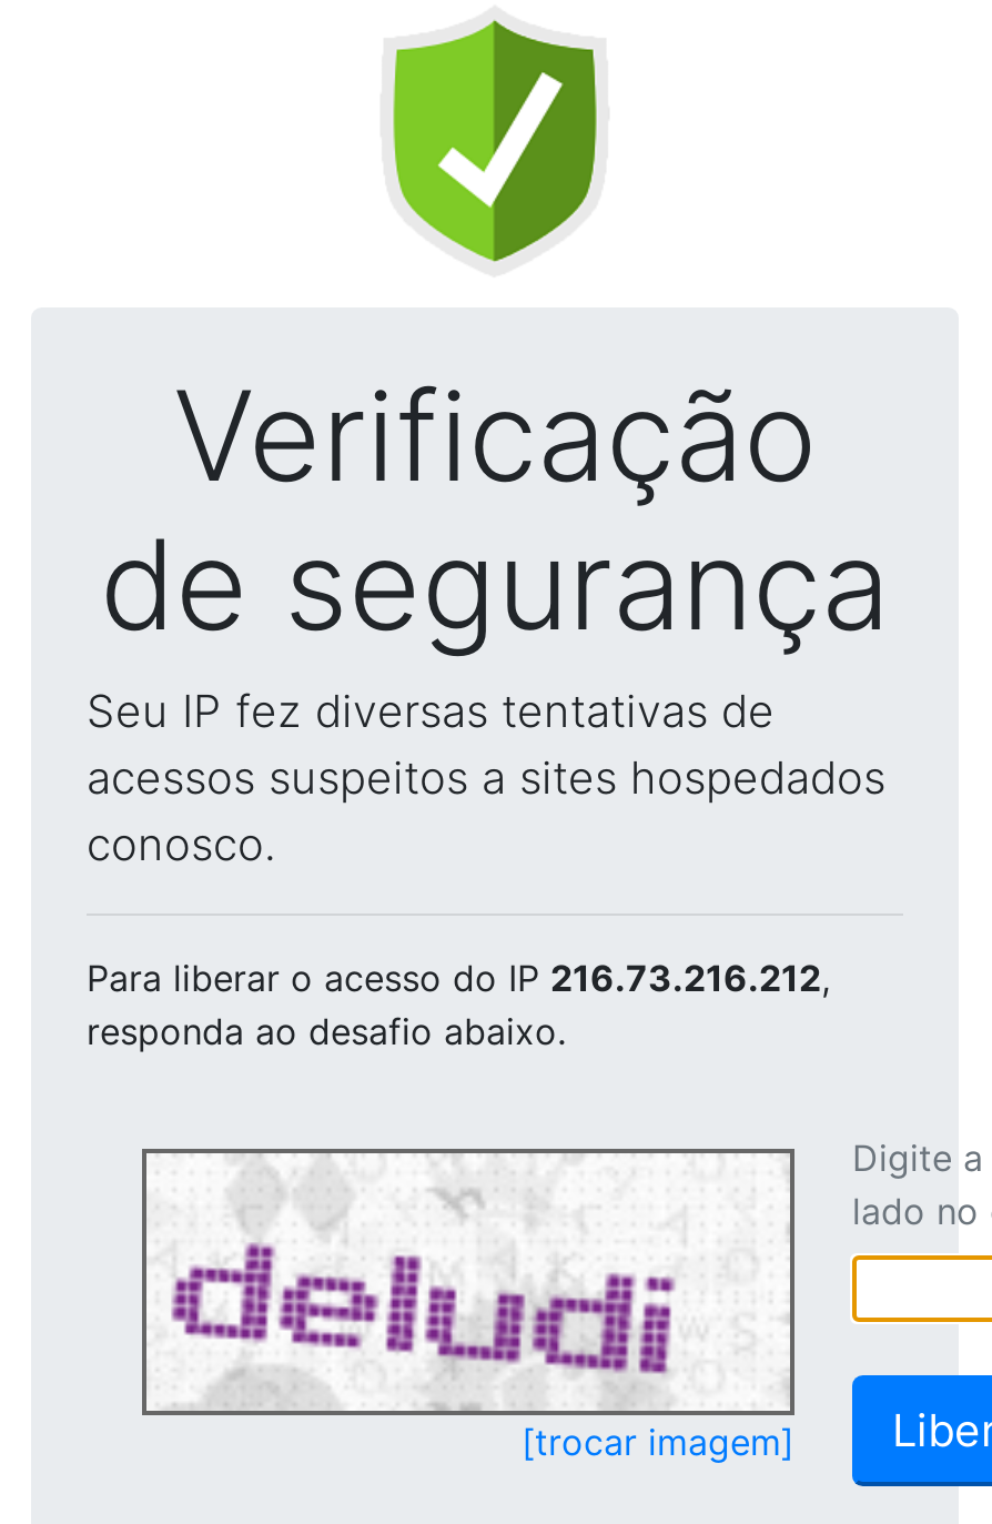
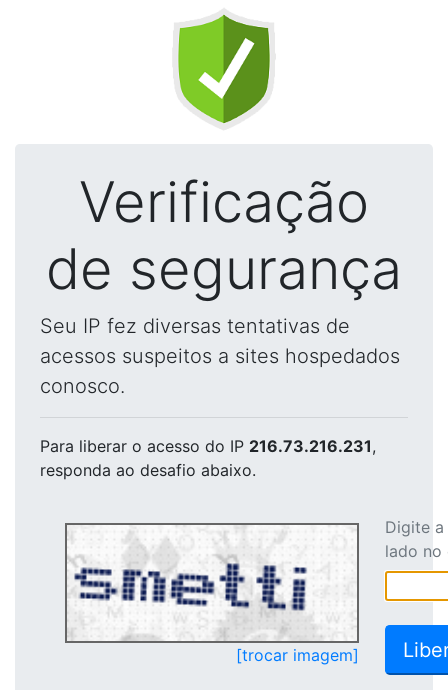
[87,956,830,1000] Para liberar o acesso do IP 216.73.216.212, -> [40,436,376,456] Para liberar o acesso do IP 216.73.216.231,
[155,1171,677,1406] [image] -> [70,542,314,640] [image]

